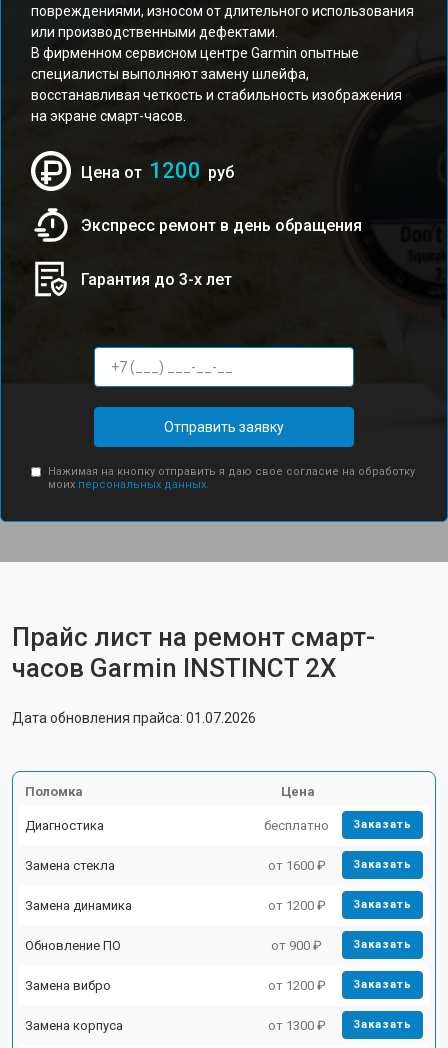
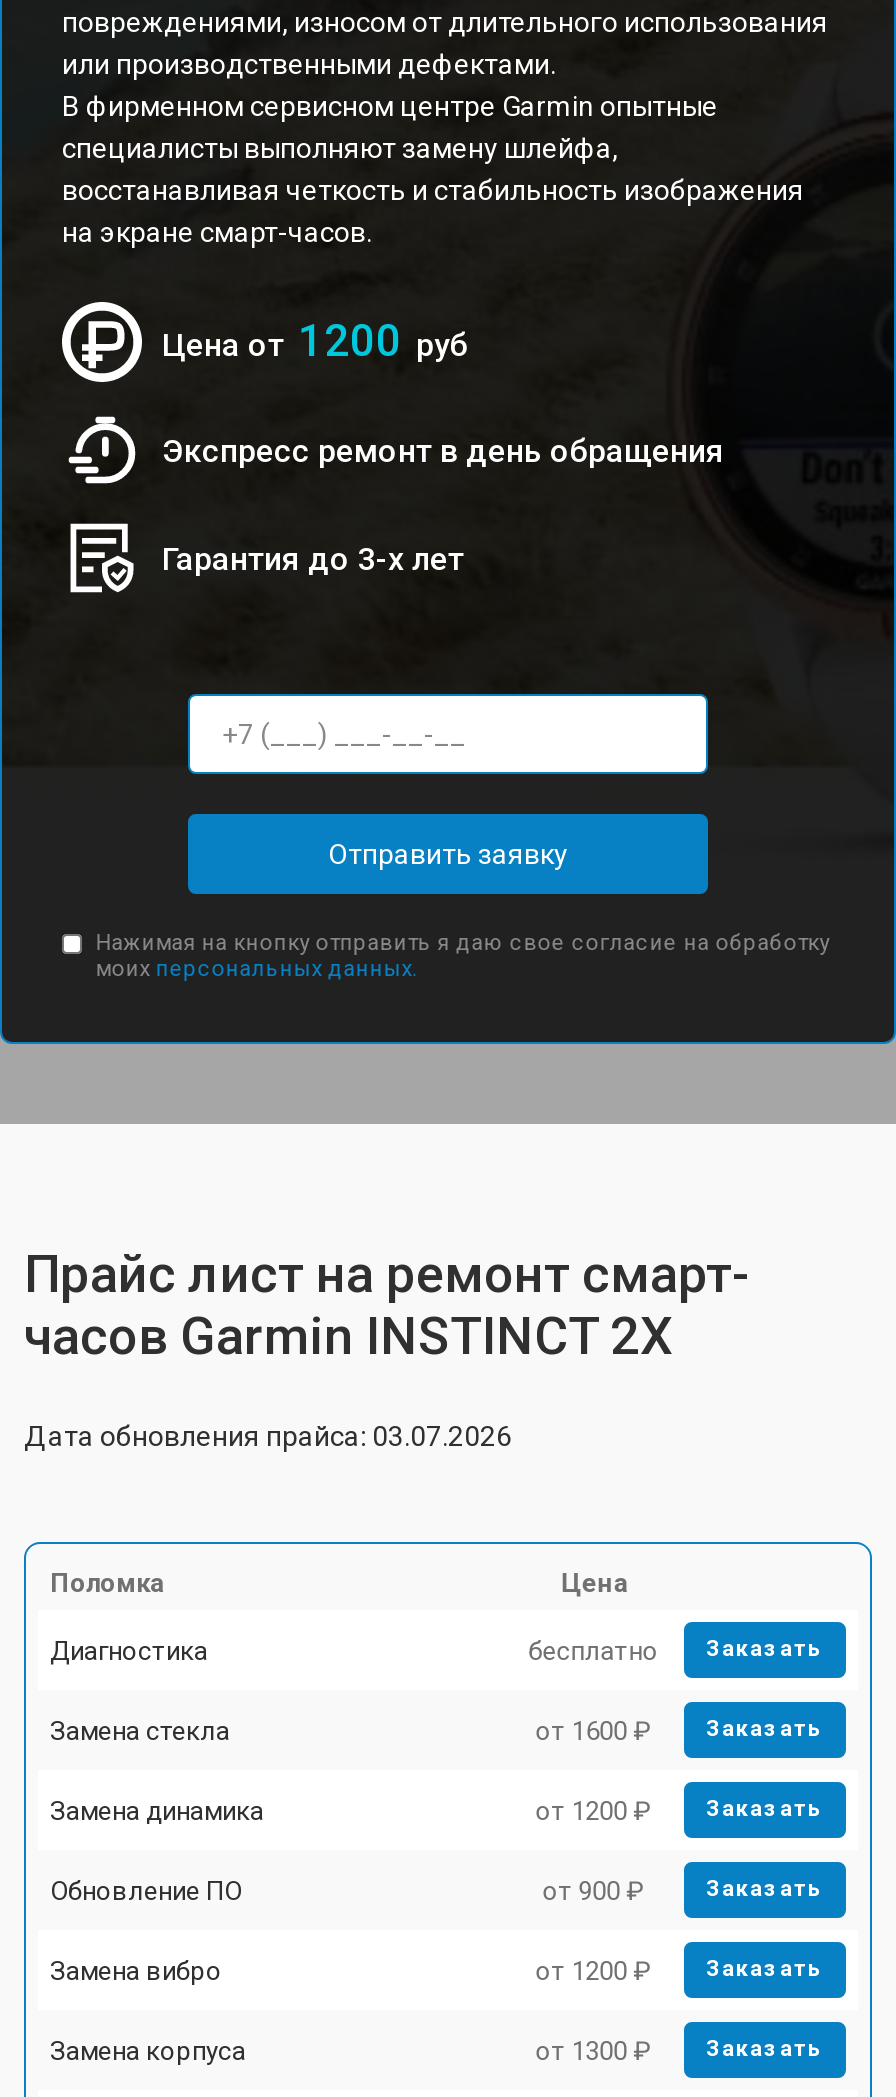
[12,710,256,726] Дата обновления прайса: 01.07.2026 -> [24,1420,512,1452] Дата обновления прайса: 03.07.2026

